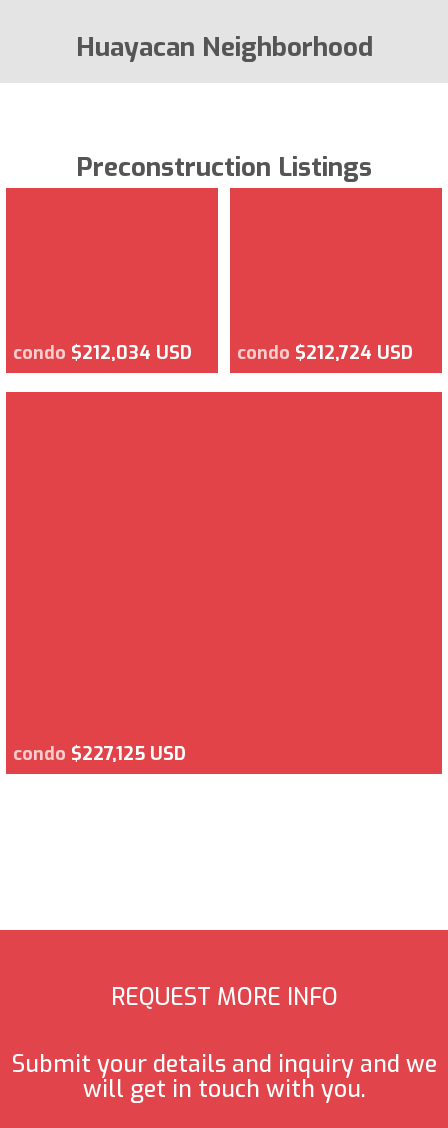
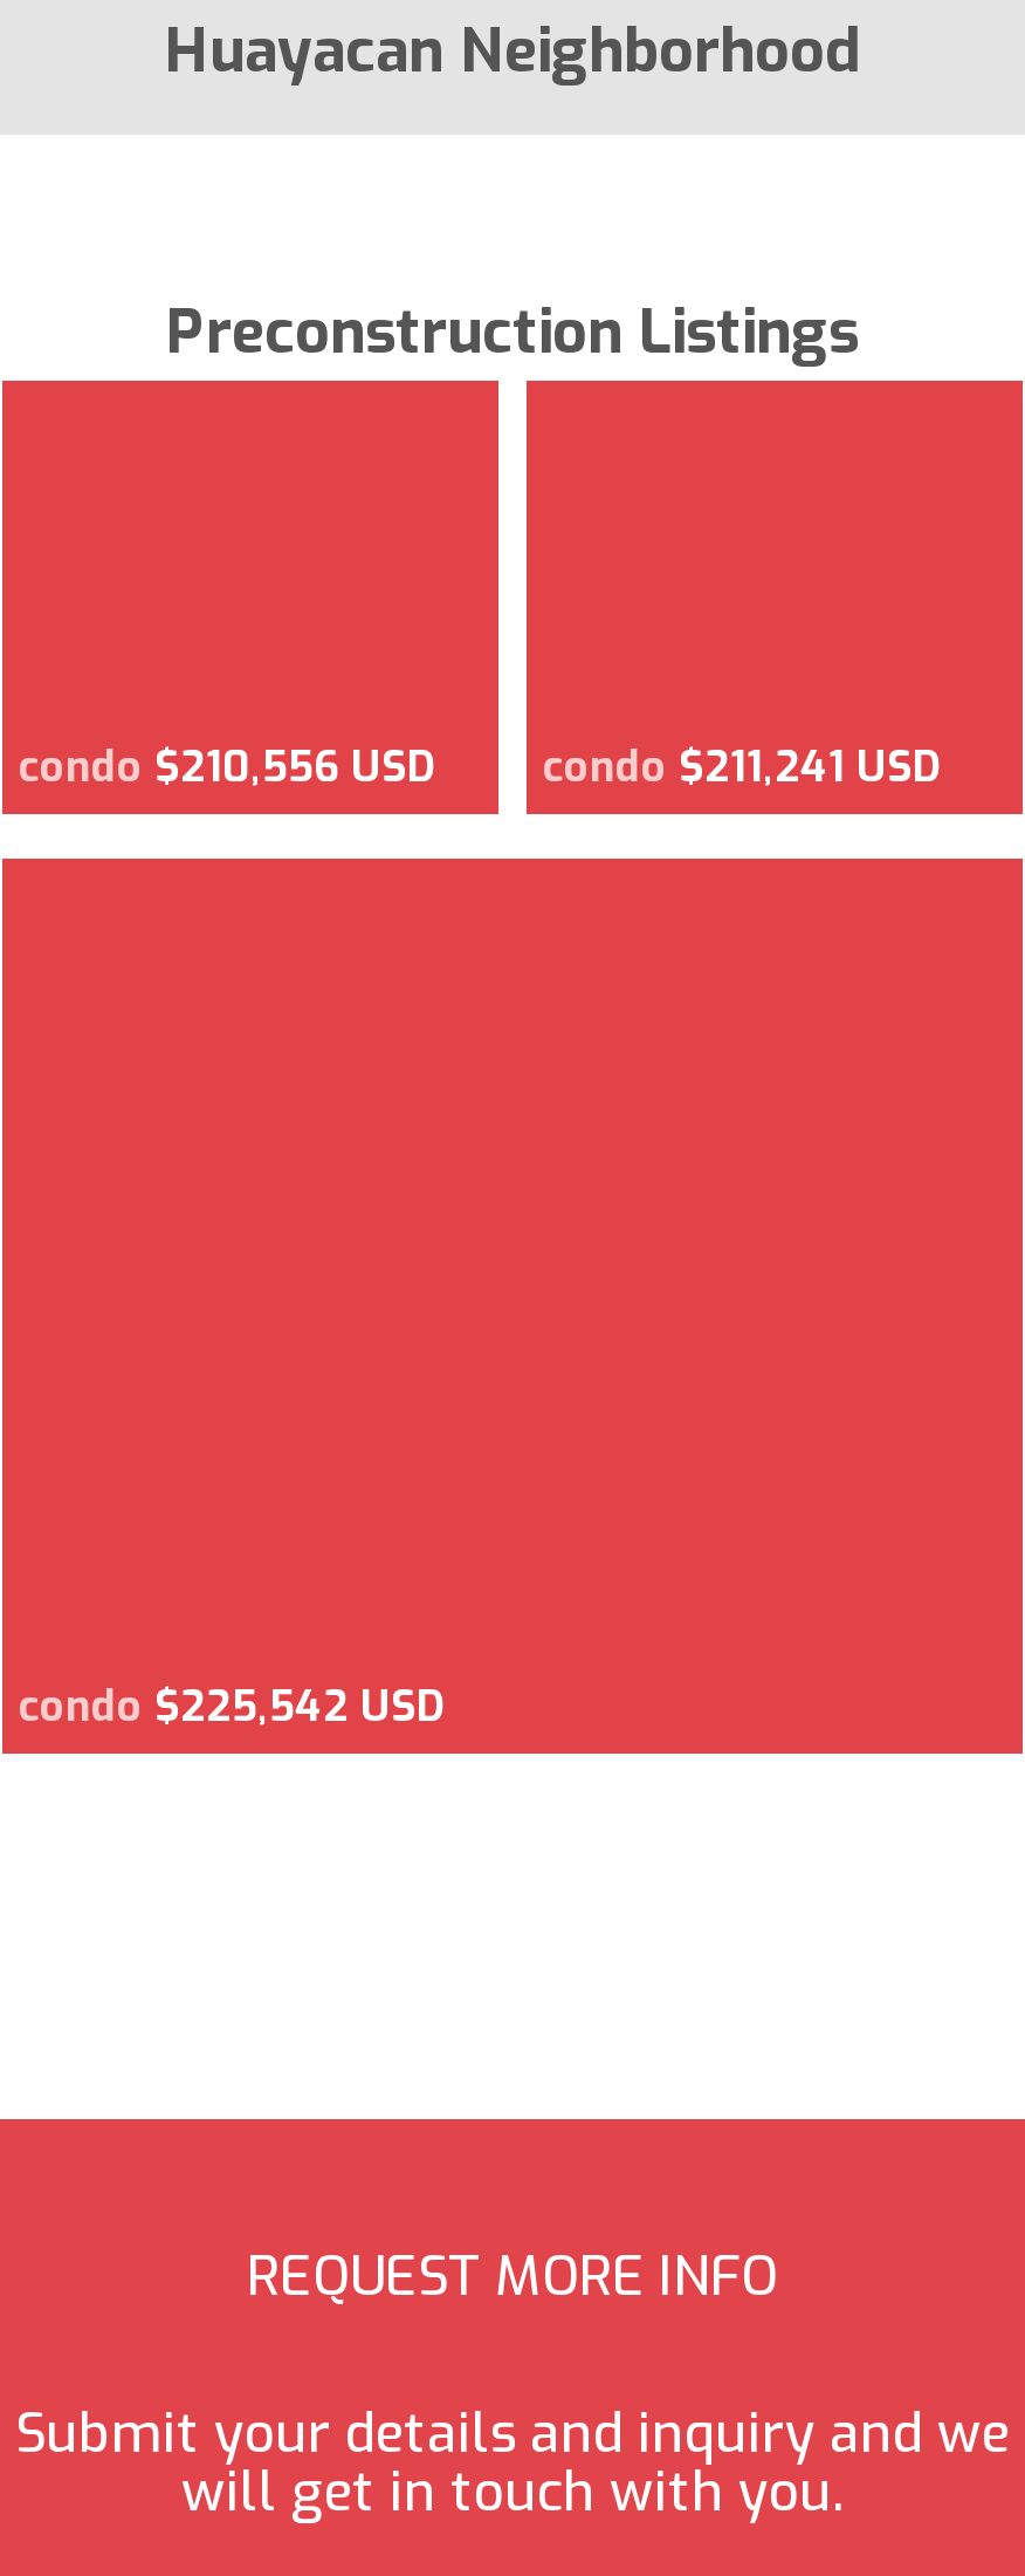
[13,340,192,364] condo $212,034 USD -> [19,738,435,794] condo $210,556 USD
[237,340,413,364] condo $212,724 USD -> [543,738,941,794] condo $211,241 USD
[13,741,186,765] condo $227,125 USD -> [19,1678,445,1734] condo $225,542 USD

